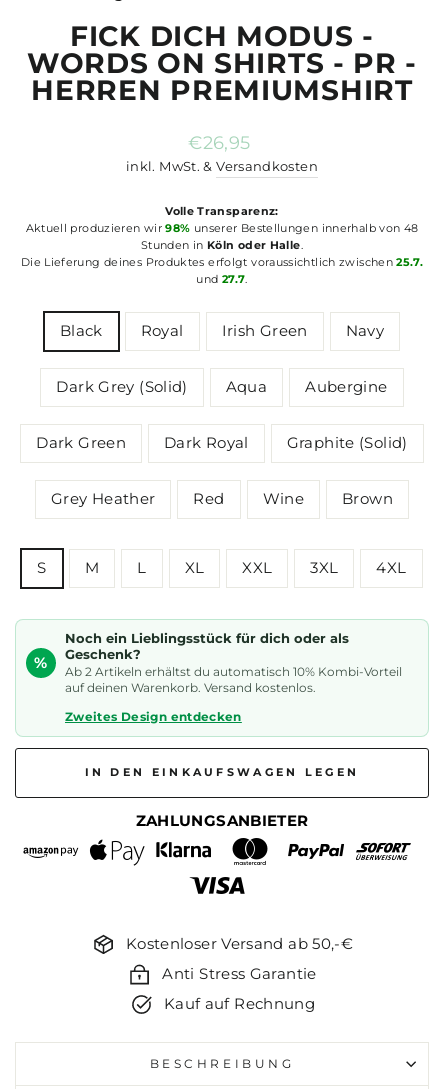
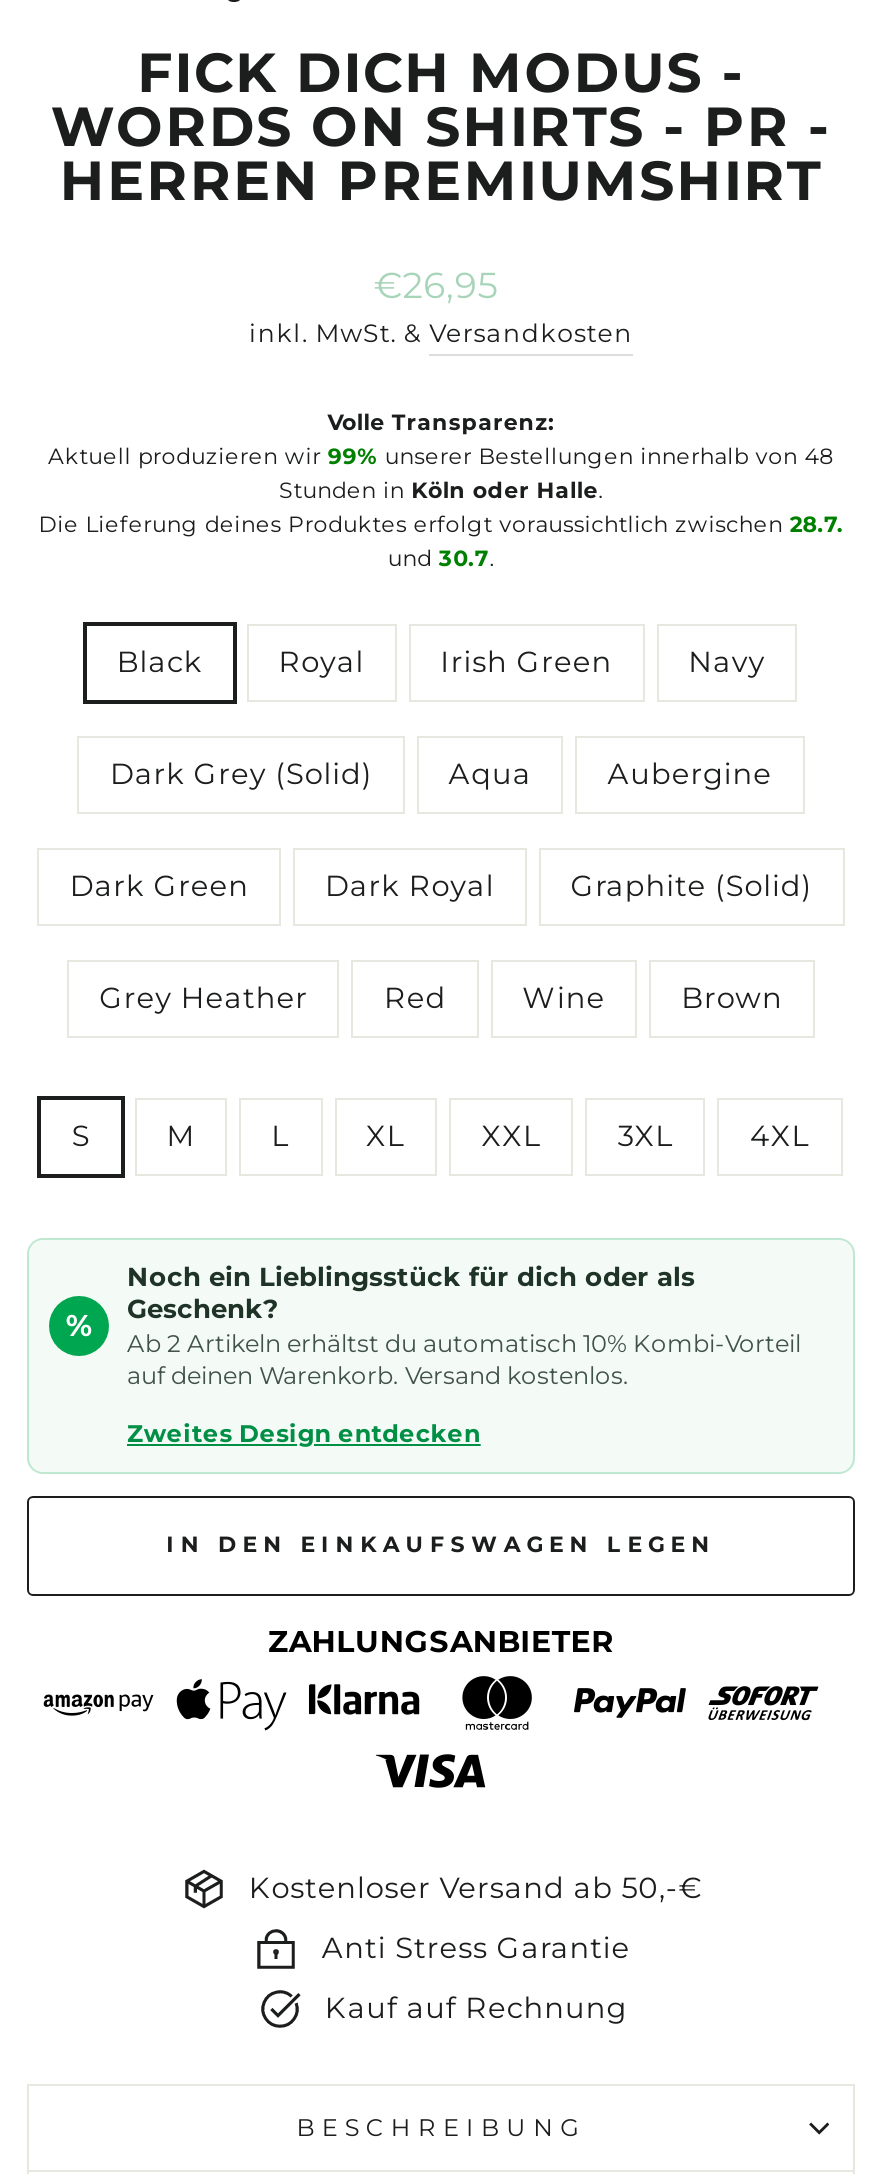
[25,221,418,235] Aktuell produzieren wir 98% unserer Bestellungen innerhalb von 48 -> [48,441,834,469] Aktuell produzieren wir 99% unserer Bestellungen innerhalb von 48
[21,255,423,269] Die Lieferung deines Produktes erfolgt voraussichtlich zwischen 25.7. -> [39,509,843,537] Die Lieferung deines Produktes erfolgt voraussichtlich zwischen 28.7.
[196,272,248,286] und 27.7. -> [388,543,494,571] und 30.7.

